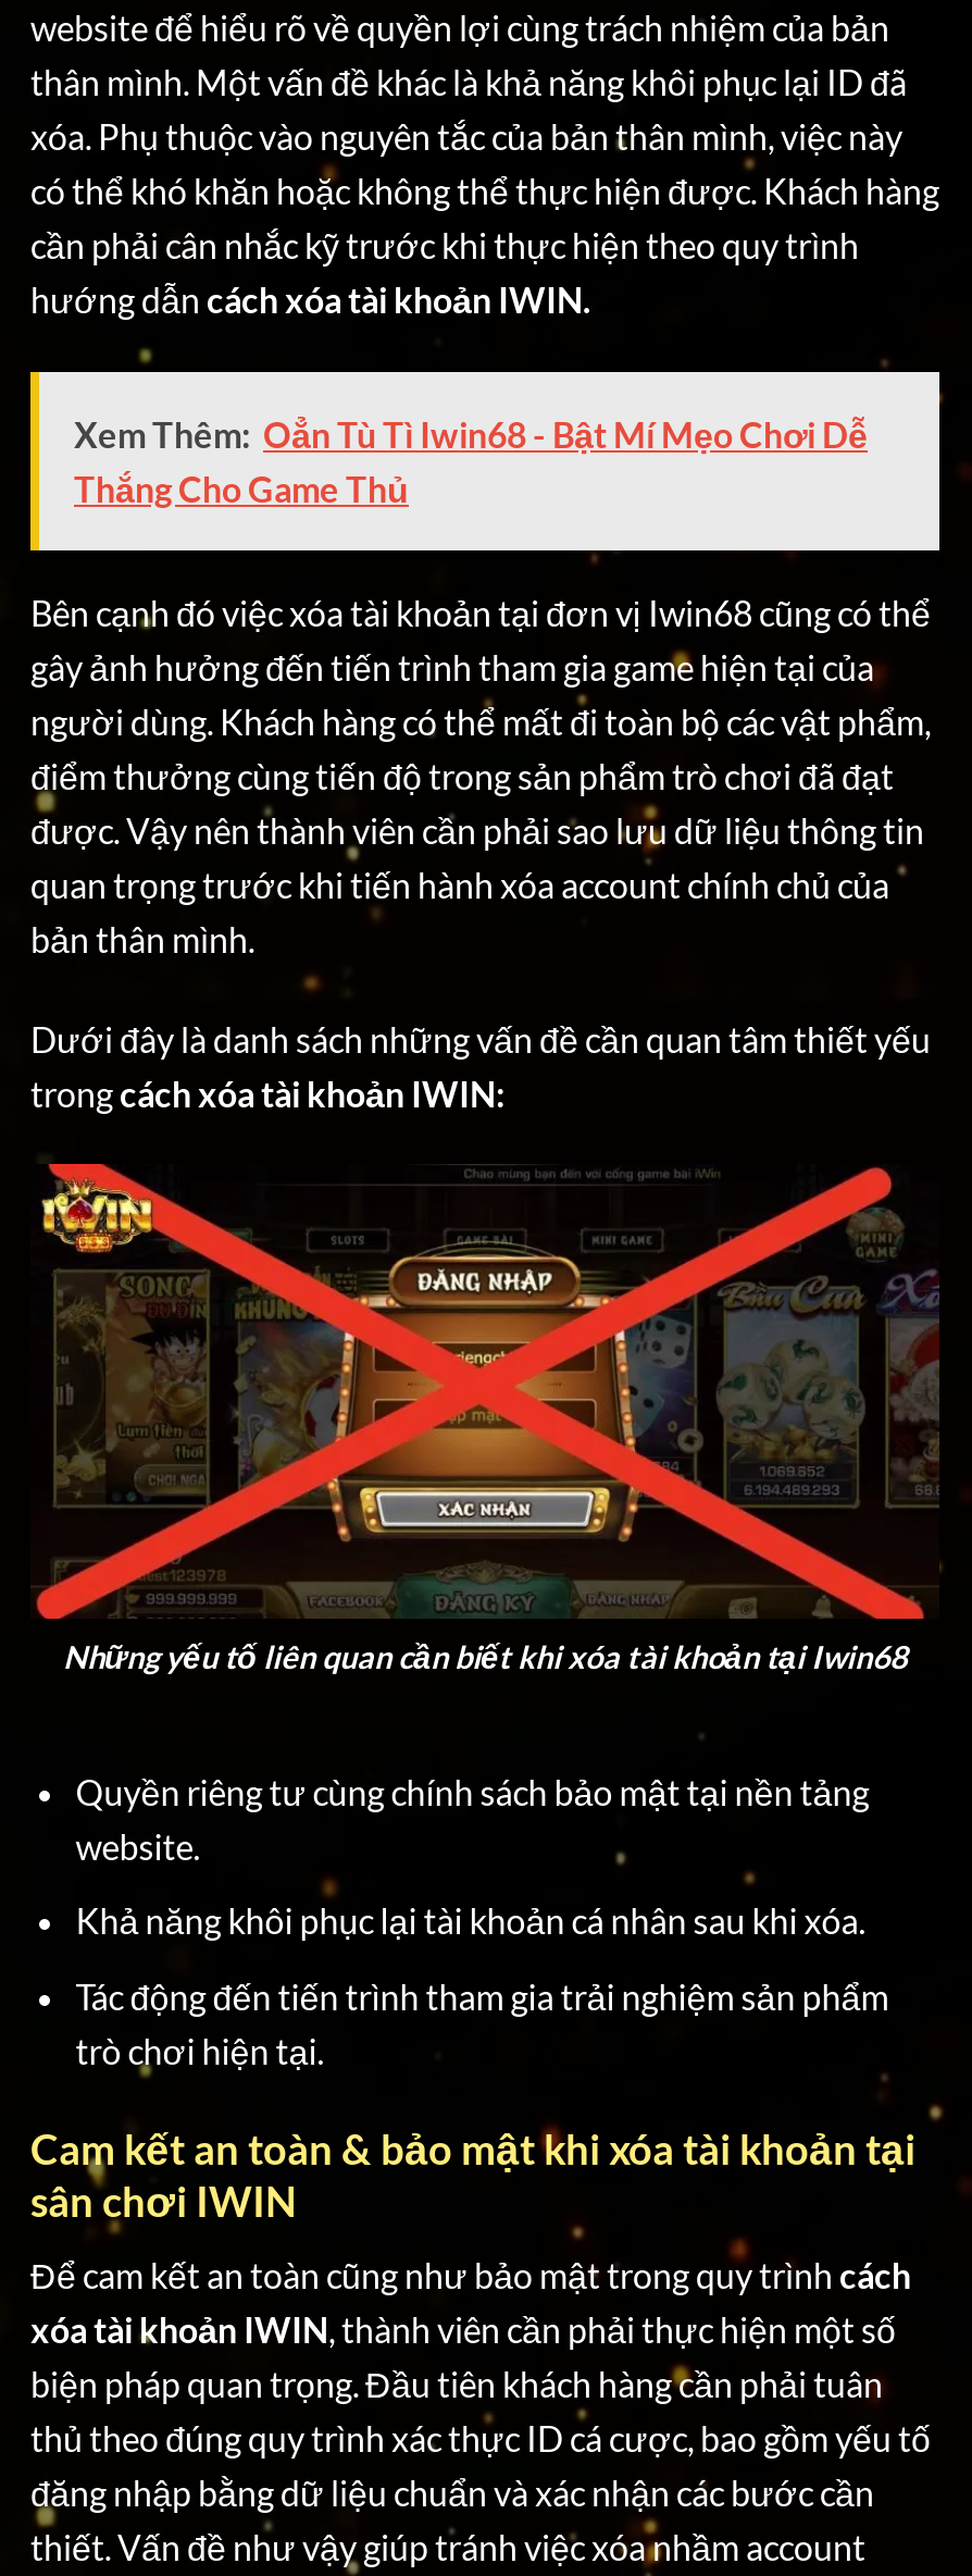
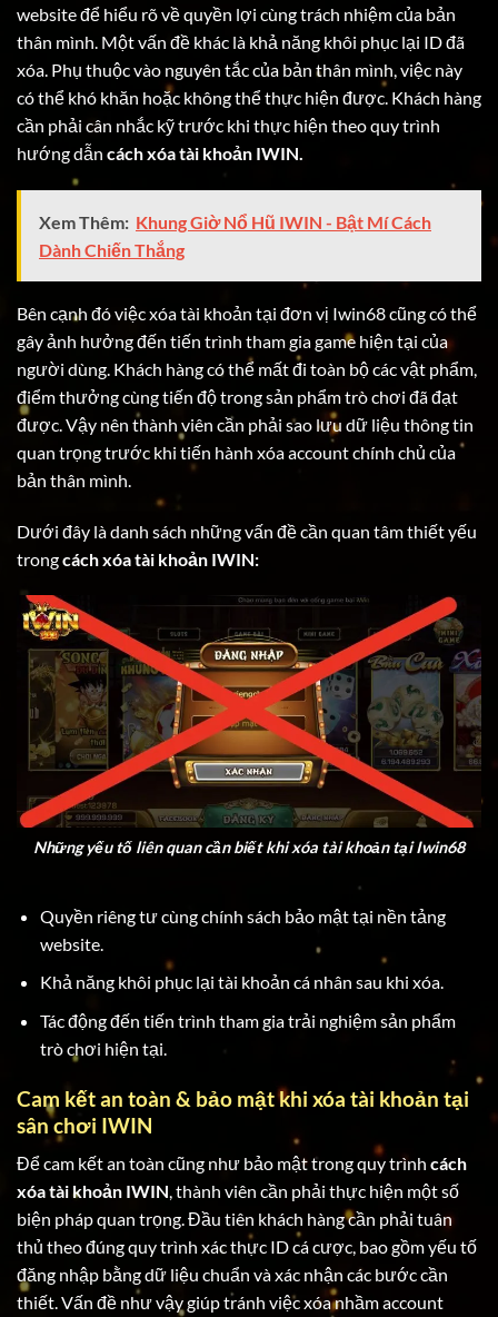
[74,413,868,508] Xem Thêm: Oẳn Tù Tì Iwin68 - Bật Mí Mẹo Chơi Dễ | Thắng Cho Game Thủ -> [39,211,431,260] Xem Thêm: Khung Giờ Nổ Hũ IWIN - Bật Mí Cách | Dành Chiến Thắng

